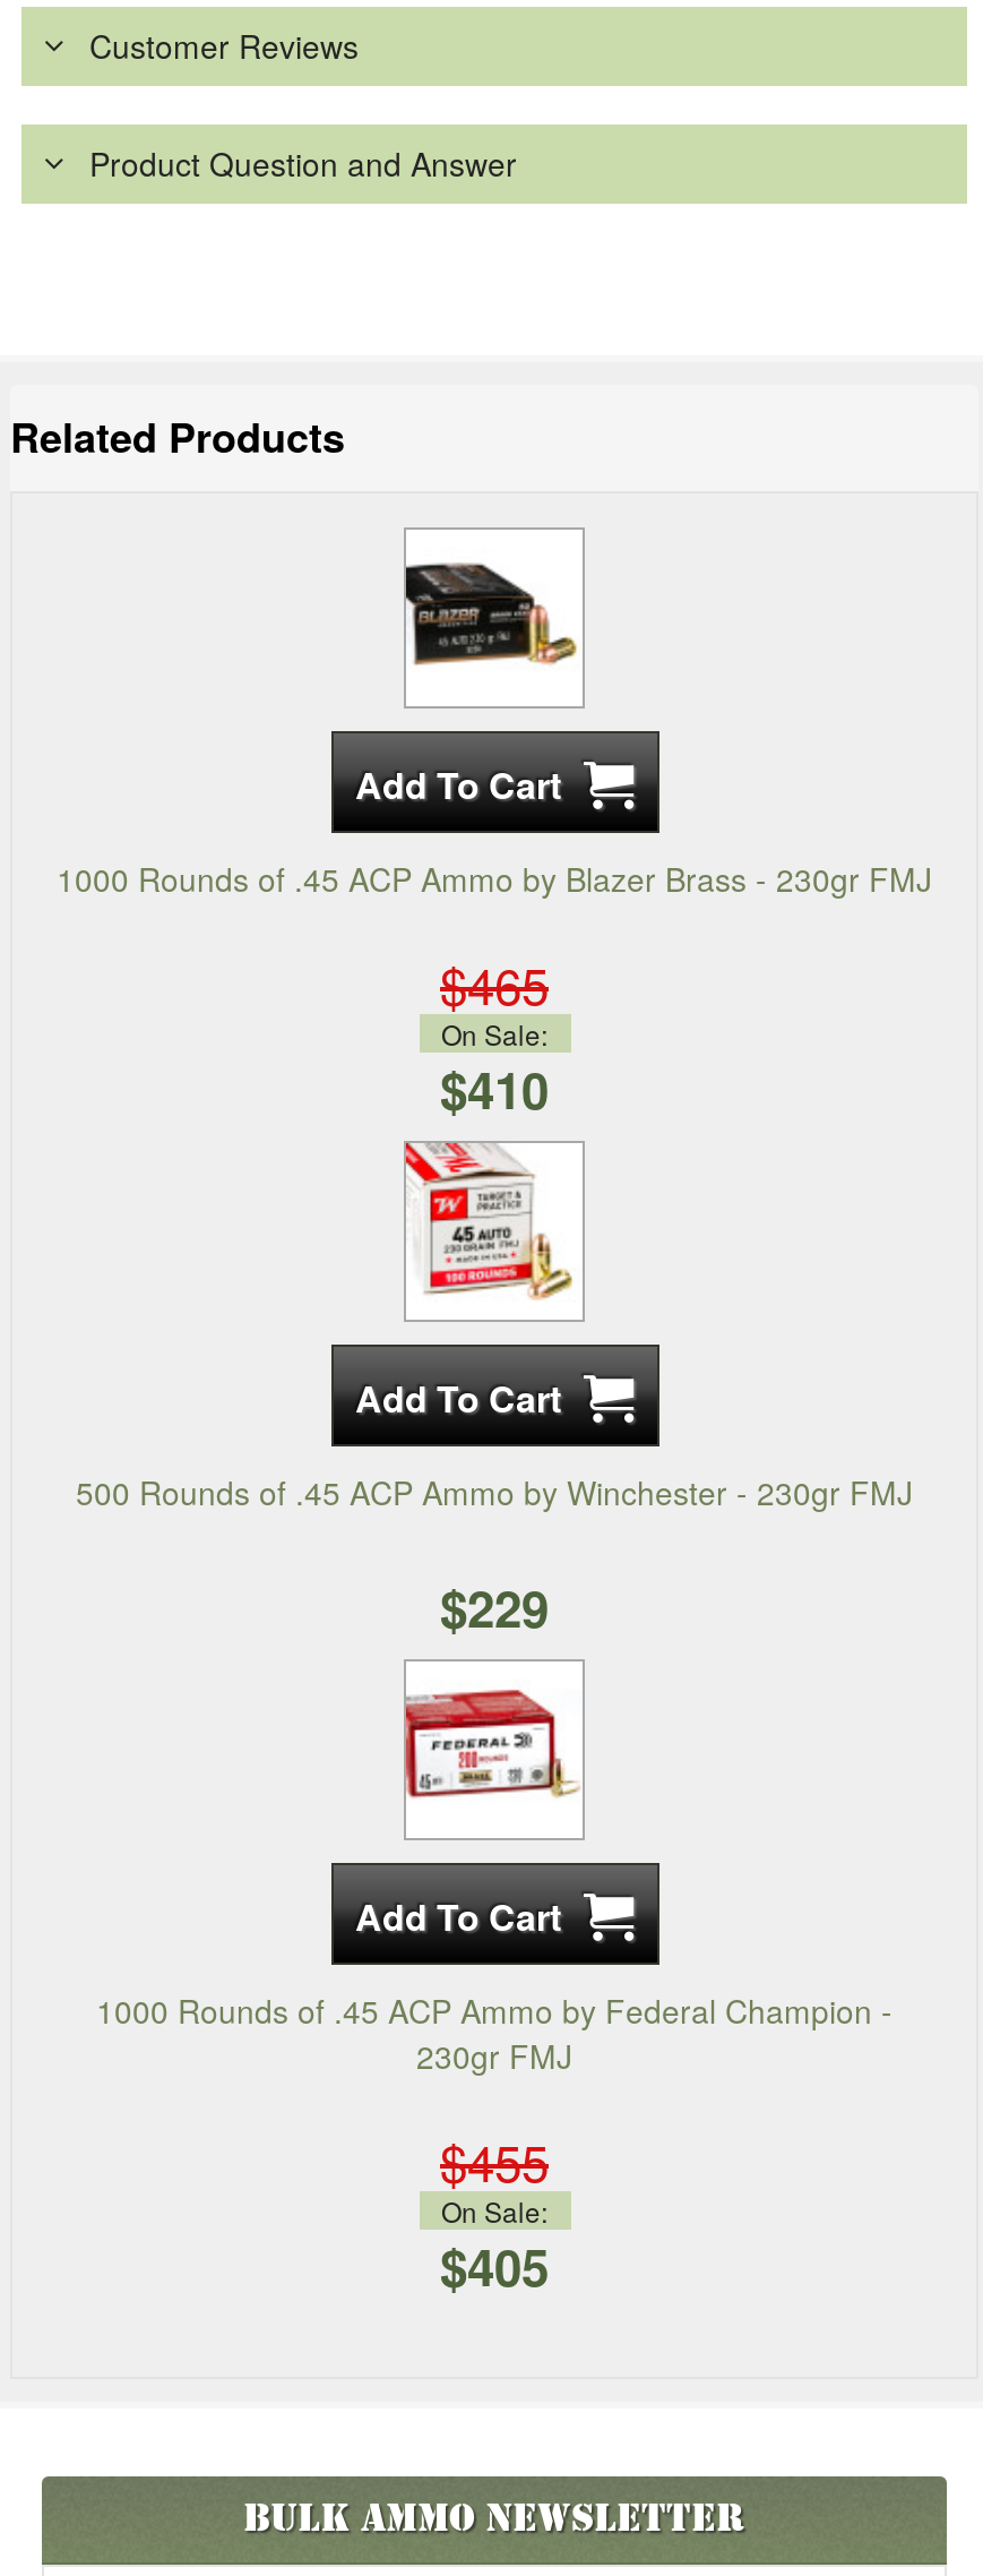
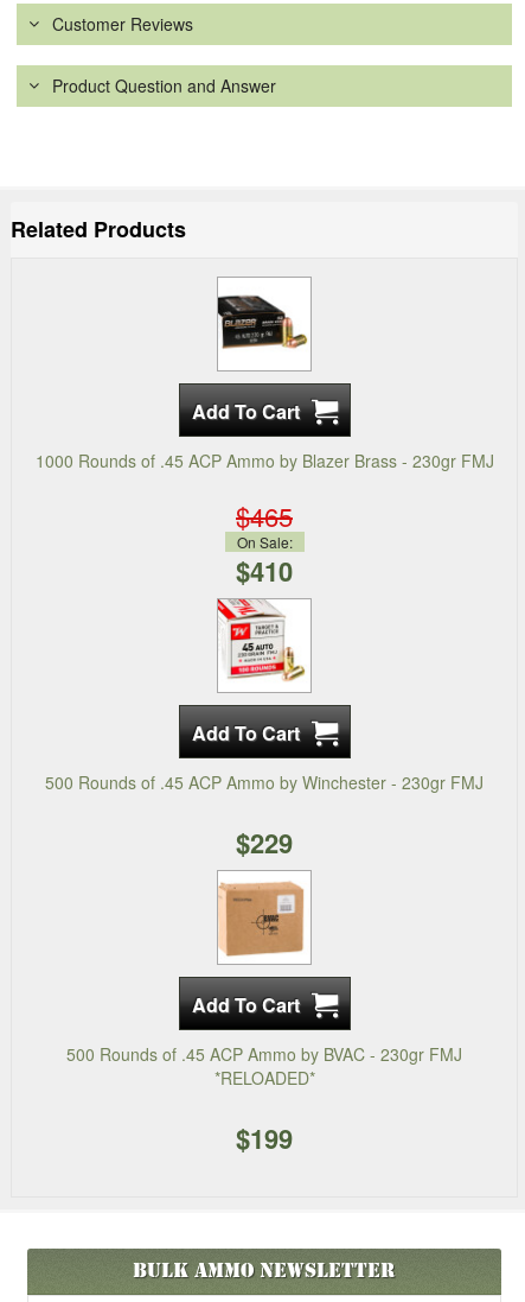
[404,1689,578,1822] [image] -> [218,881,307,957] [image]
[96,1988,893,2078] 1000 Rounds of .45 ACP Ammo by Federal Champion - | 230gr FMJ -> [66,1042,462,1090] 500 Rounds of .45 ACP Ammo by BVAC - 230gr FMJ | *RELOADED*
[440,2126,549,2303] $455 | On Sale: | $405 -> [236,1119,293,1157] $199

